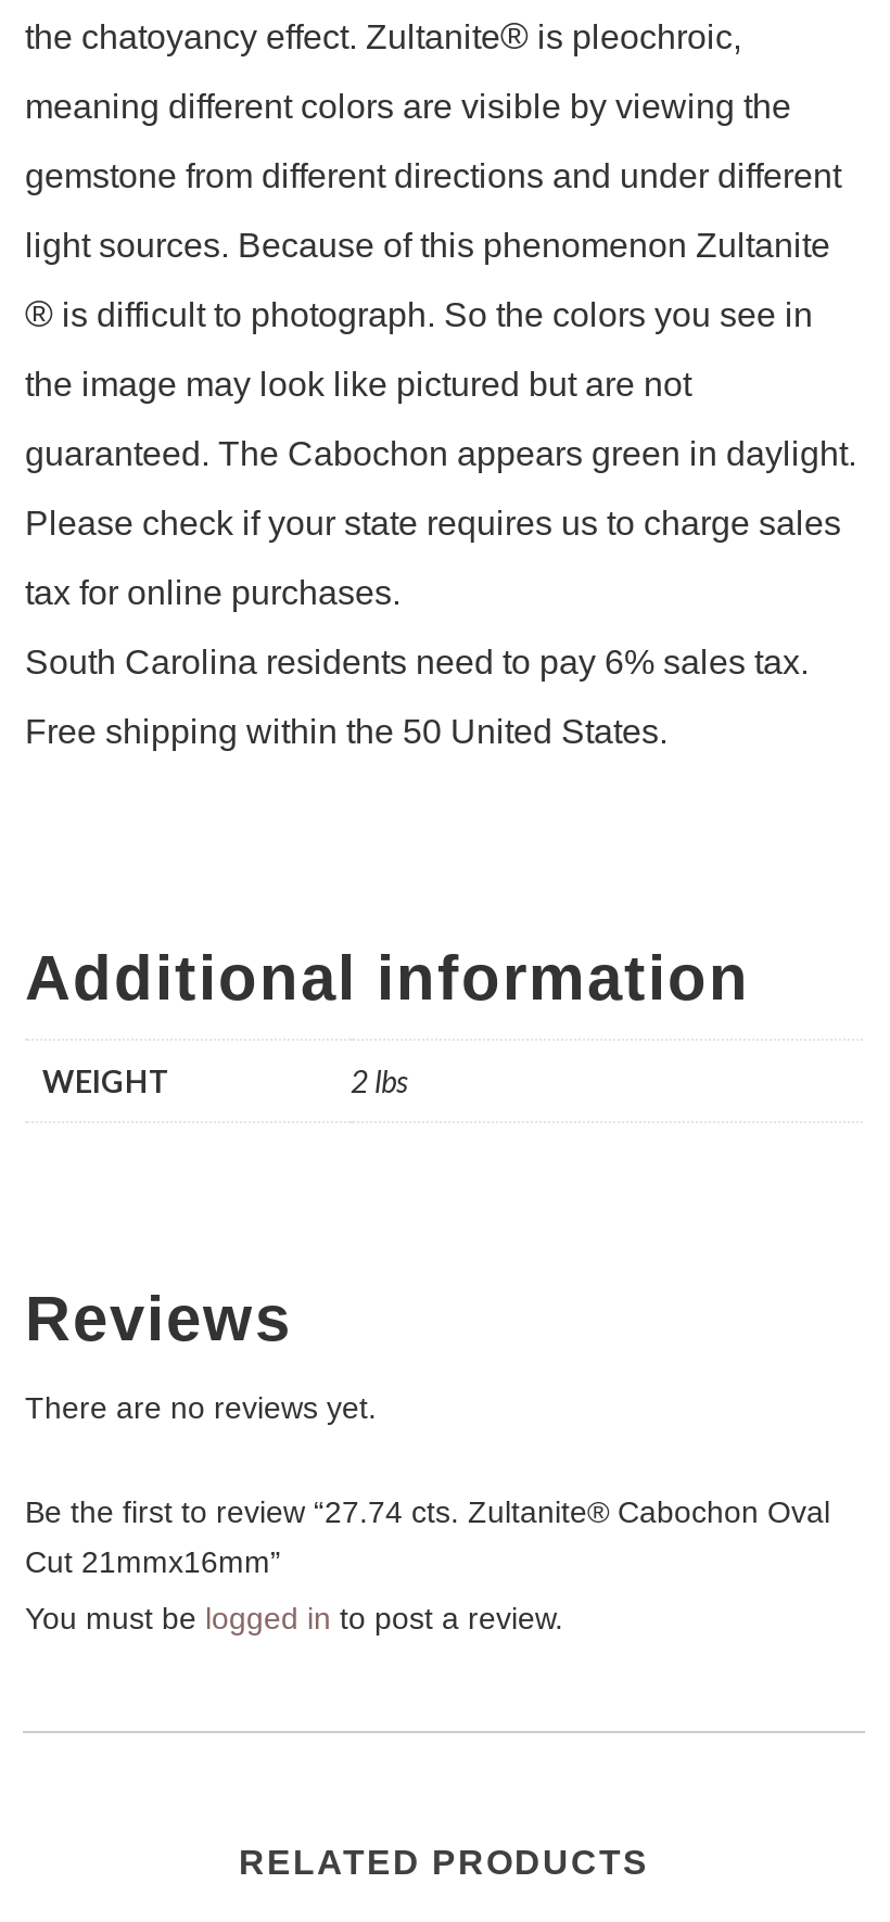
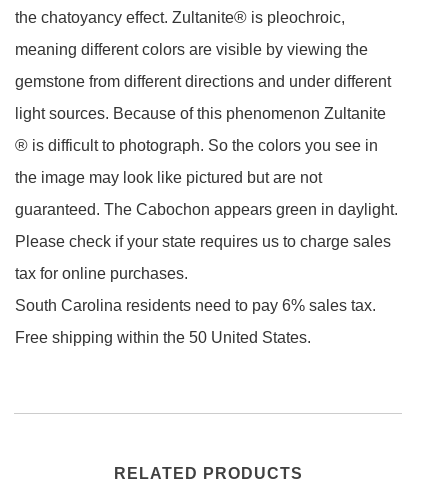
[25,943,750,1099] Additional information | WEIGHT | 2 lbs -> none
[25,1283,830,1634] Reviews | There are no reviews yet. | Be the first to review “27.74 cts. Zultanite® Cabochon Oval | Cut 21mmx16mm” | You must be logged in to post a review. -> none

